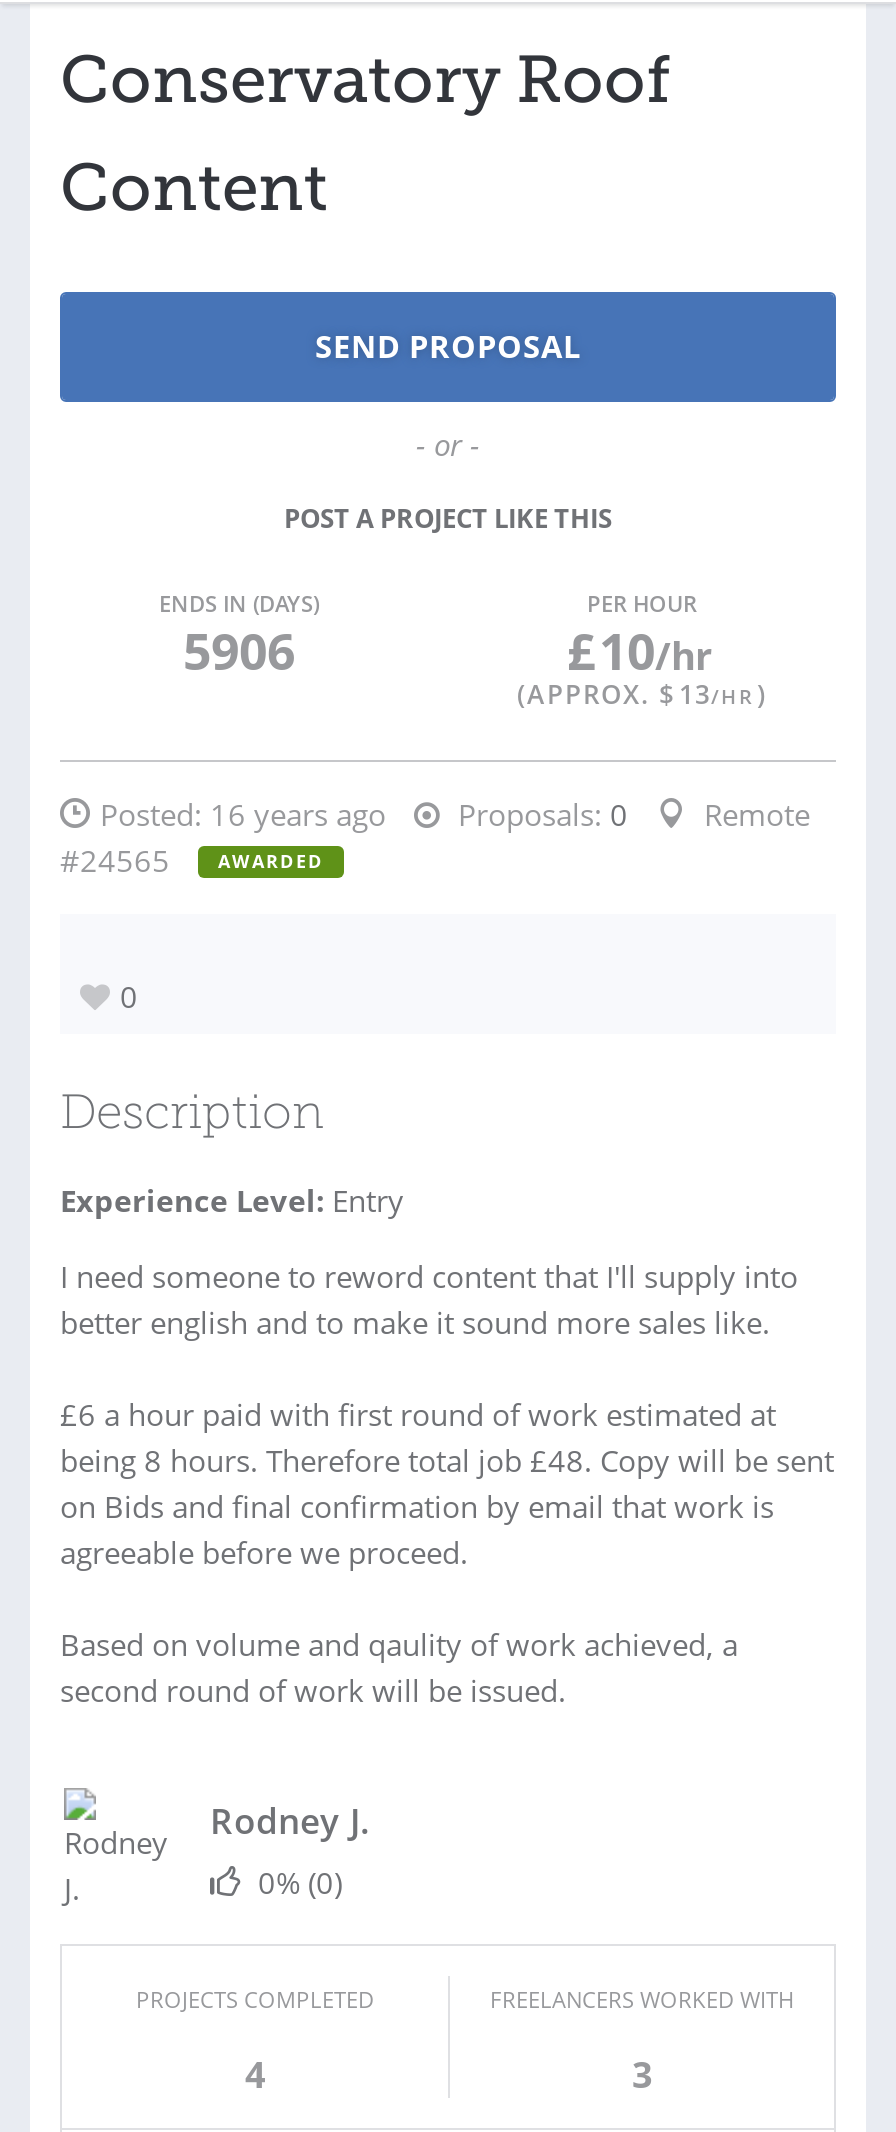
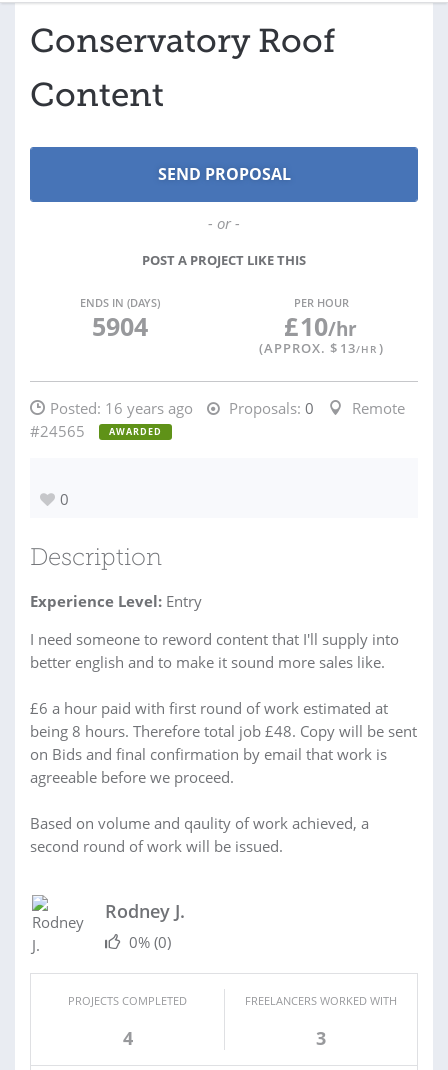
[183,616,295,684] 5906 -> [91,309,147,343] 5904

